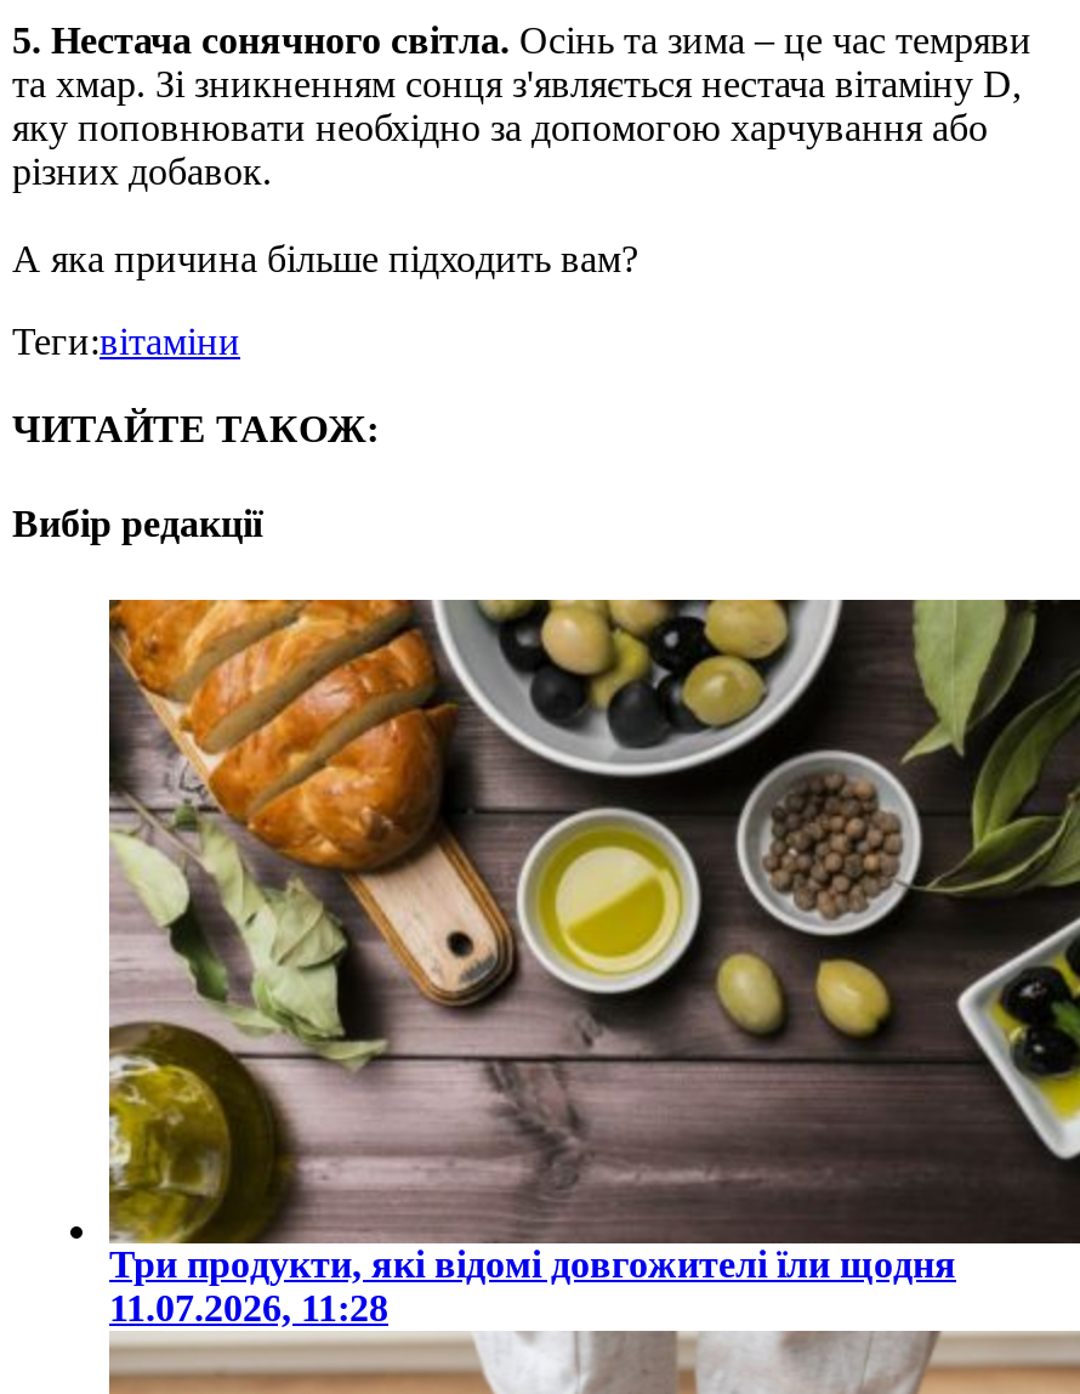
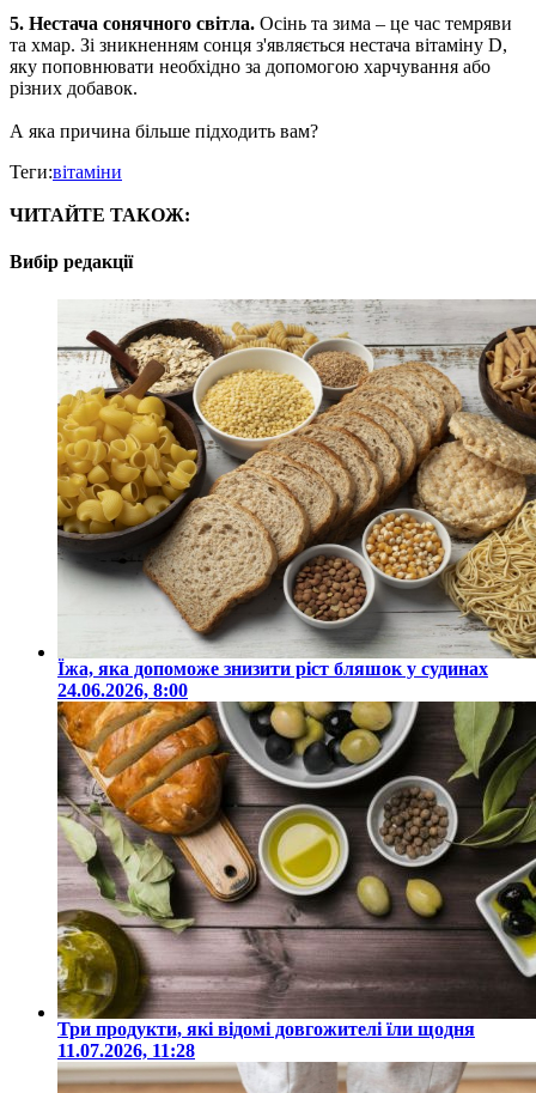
none -> [56,299,532,700] [image] | Їжа, яка допоможе знизити ріст бляшок у судинах | 24.06.2026, 8:00

